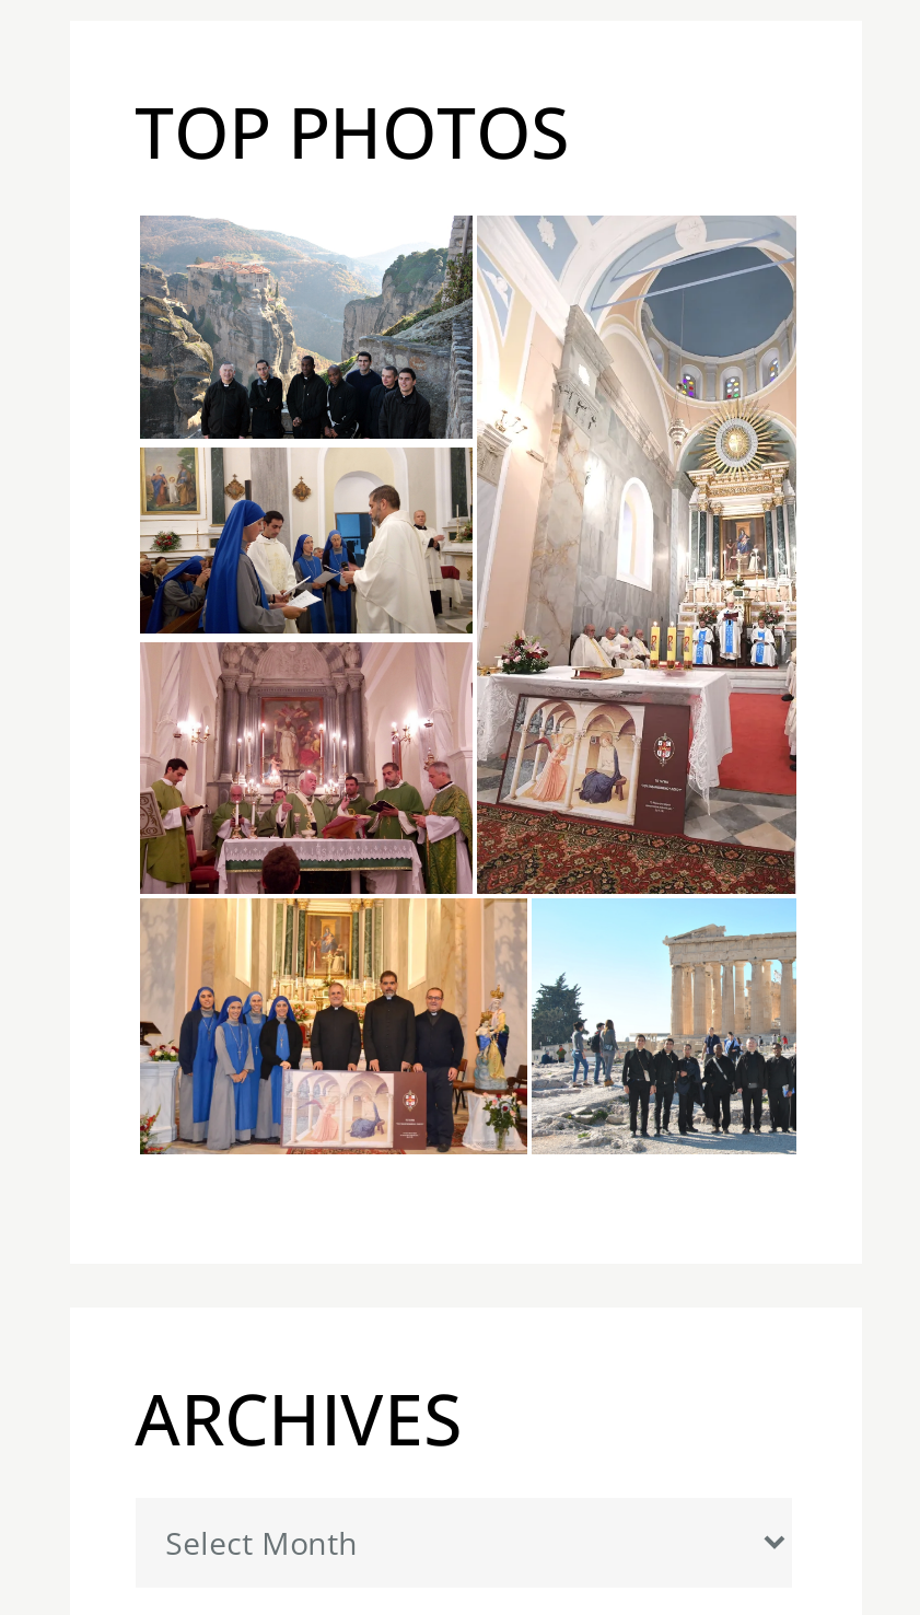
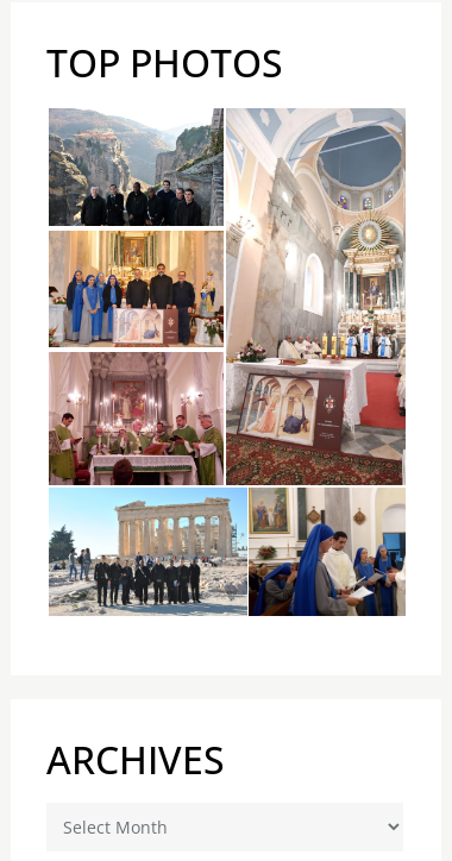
[138,216,799,1157] [image] -> [49,108,407,617] [image]

